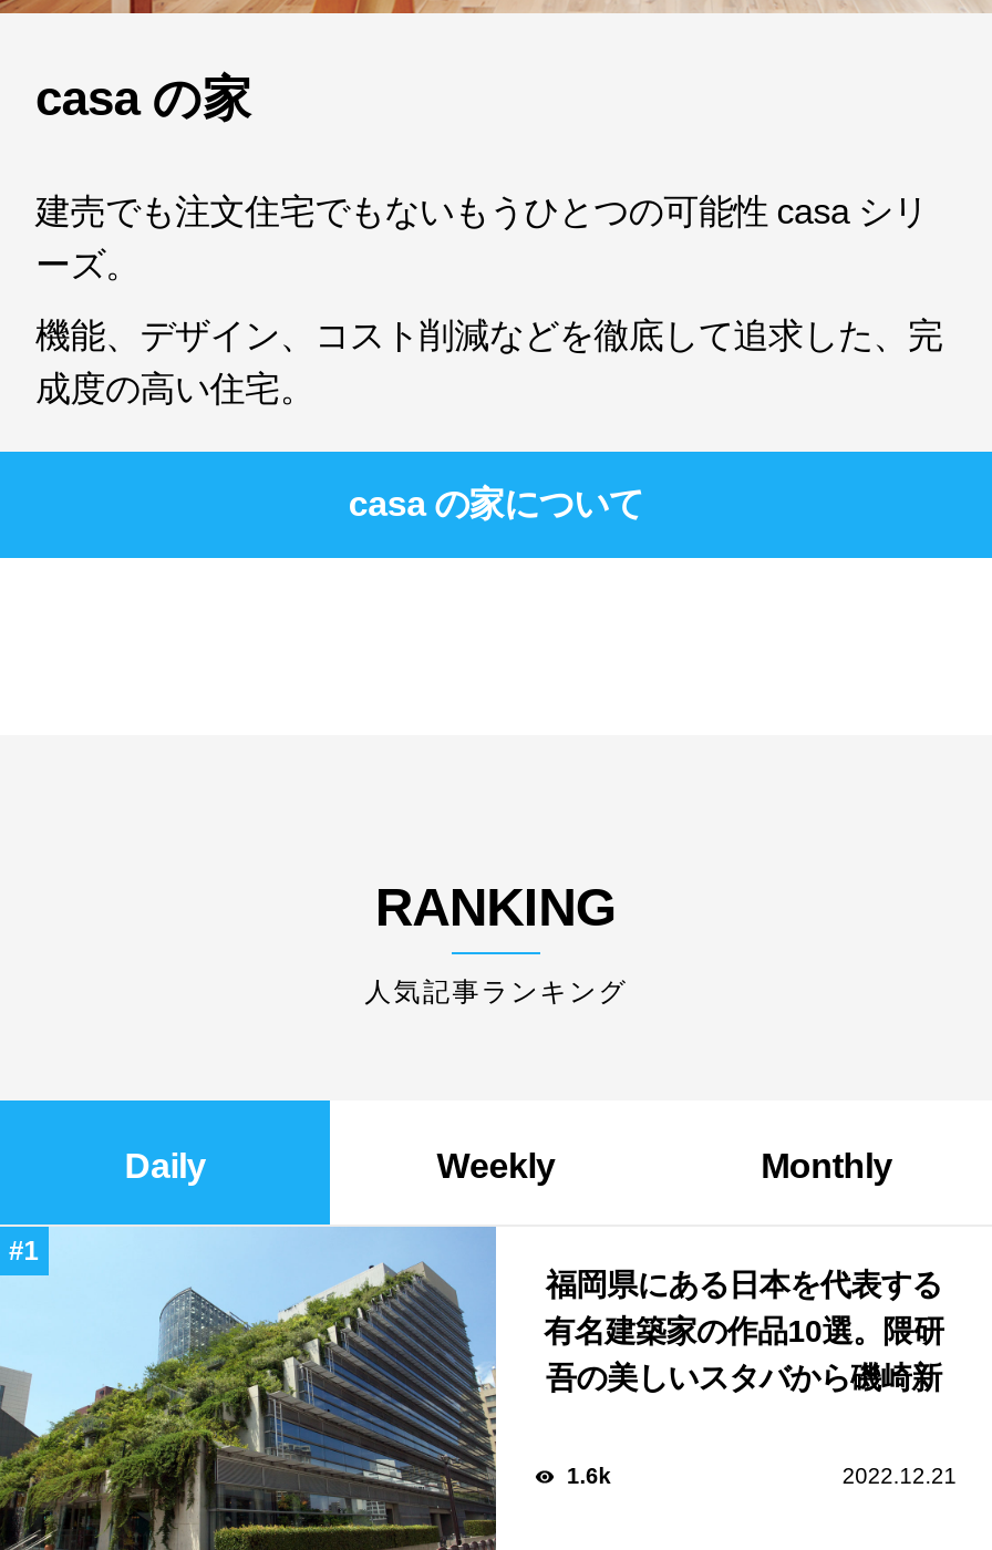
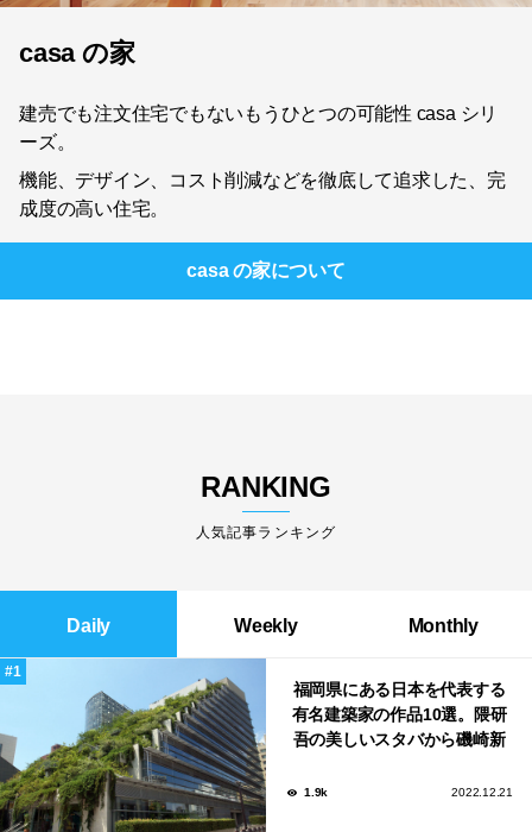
[567,1464,611,1488] 1.6k -> [304,786,328,799] 1.9k

